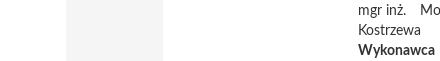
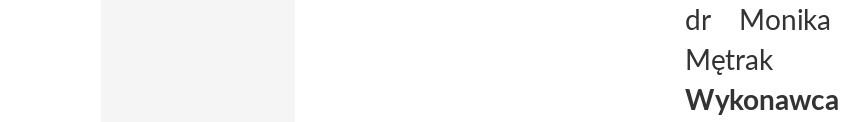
[358,4,406,18] mgr inż. -> [685,8,711,36] dr
[358,24,421,38] Kostrzewa -> [685,48,773,76] Mętrak

